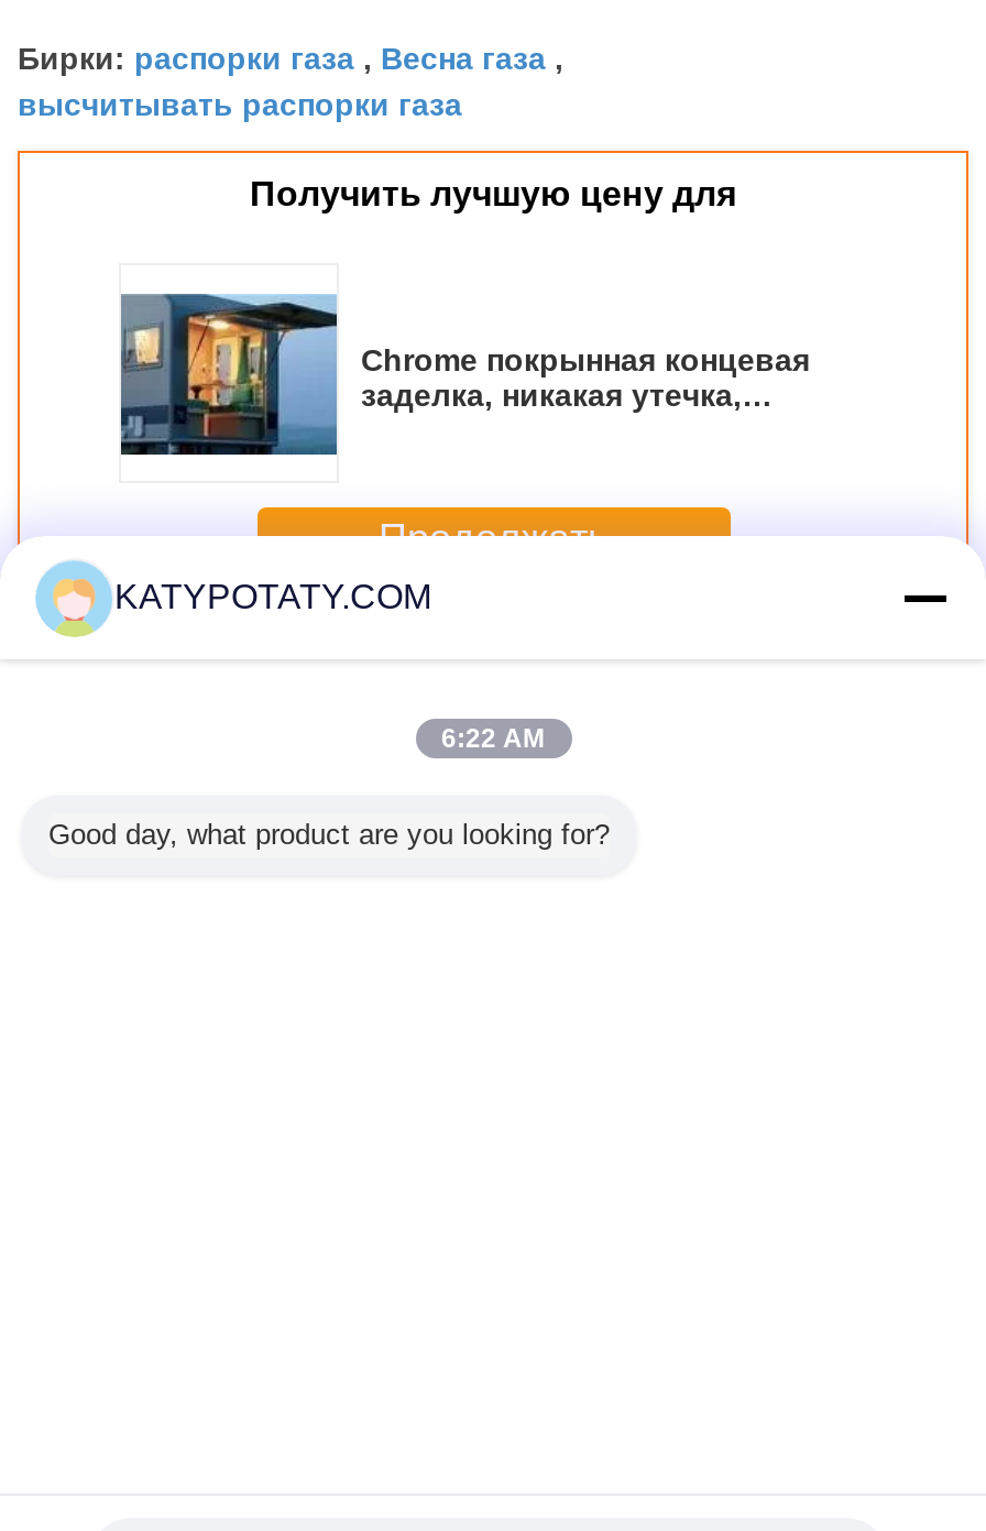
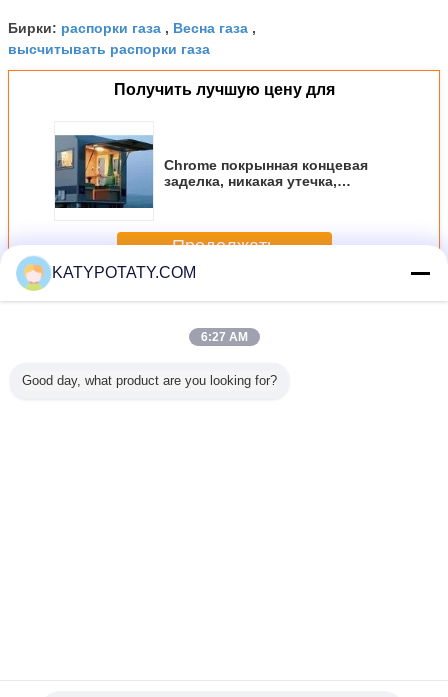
[441,723,545,754] 6:22 AM -> [200,330,247,344] 6:27 AM

